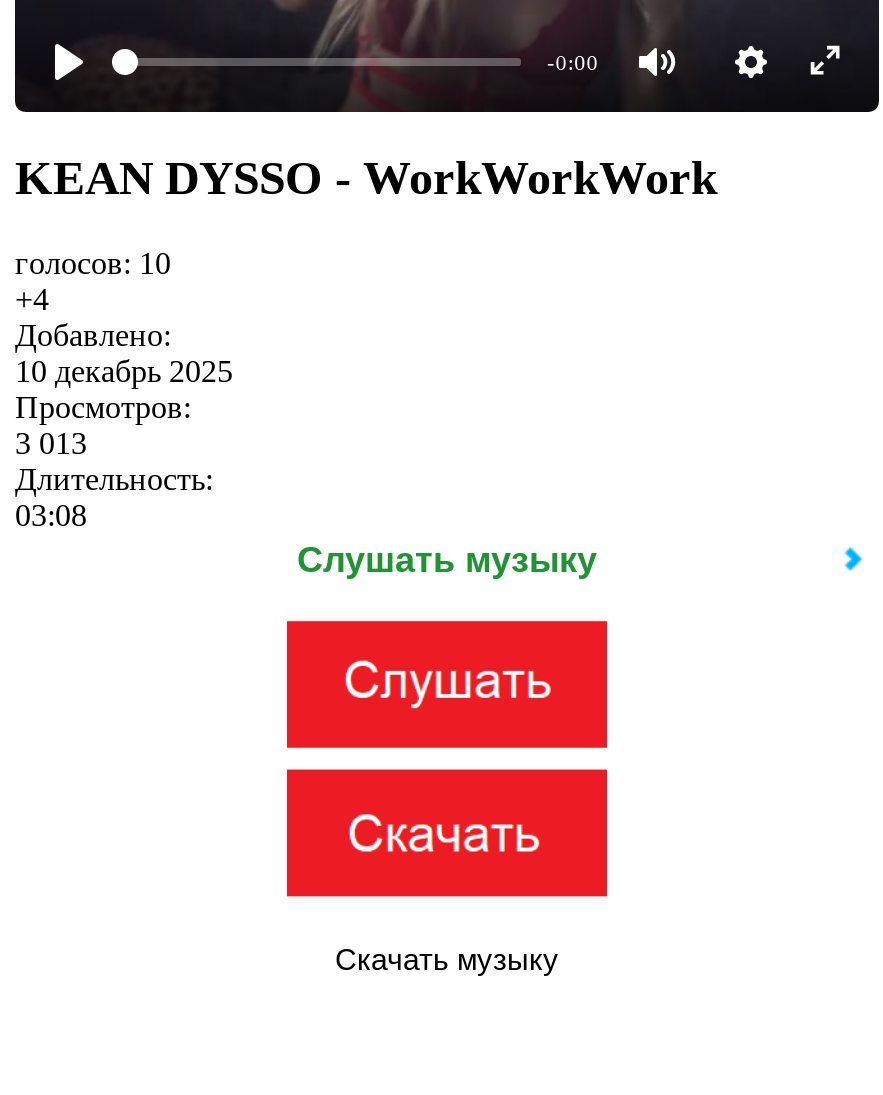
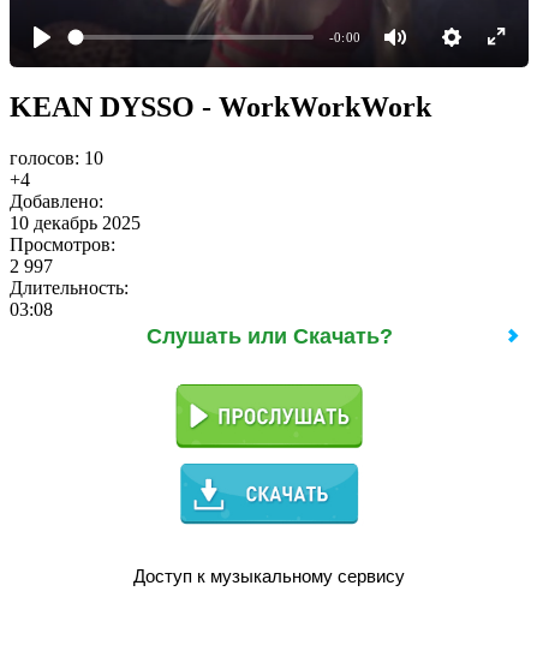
[15,426,87,460] 3 013 -> [10,256,53,276] 2 997
[297,540,597,580] Слушать музыку -> [146,324,392,348] Слушать или Скачать?
[285,618,609,750] [image] -> [173,372,365,449] [image]
[285,768,609,976] [image] | Скачать музыку -> [133,462,405,586] [image] | Доступ к музыкальному сервису

